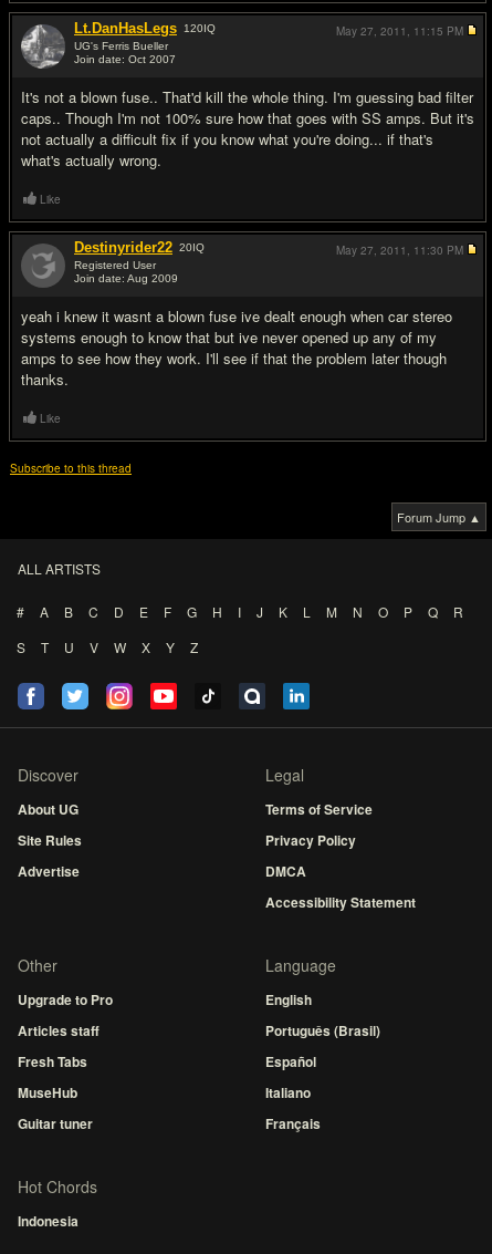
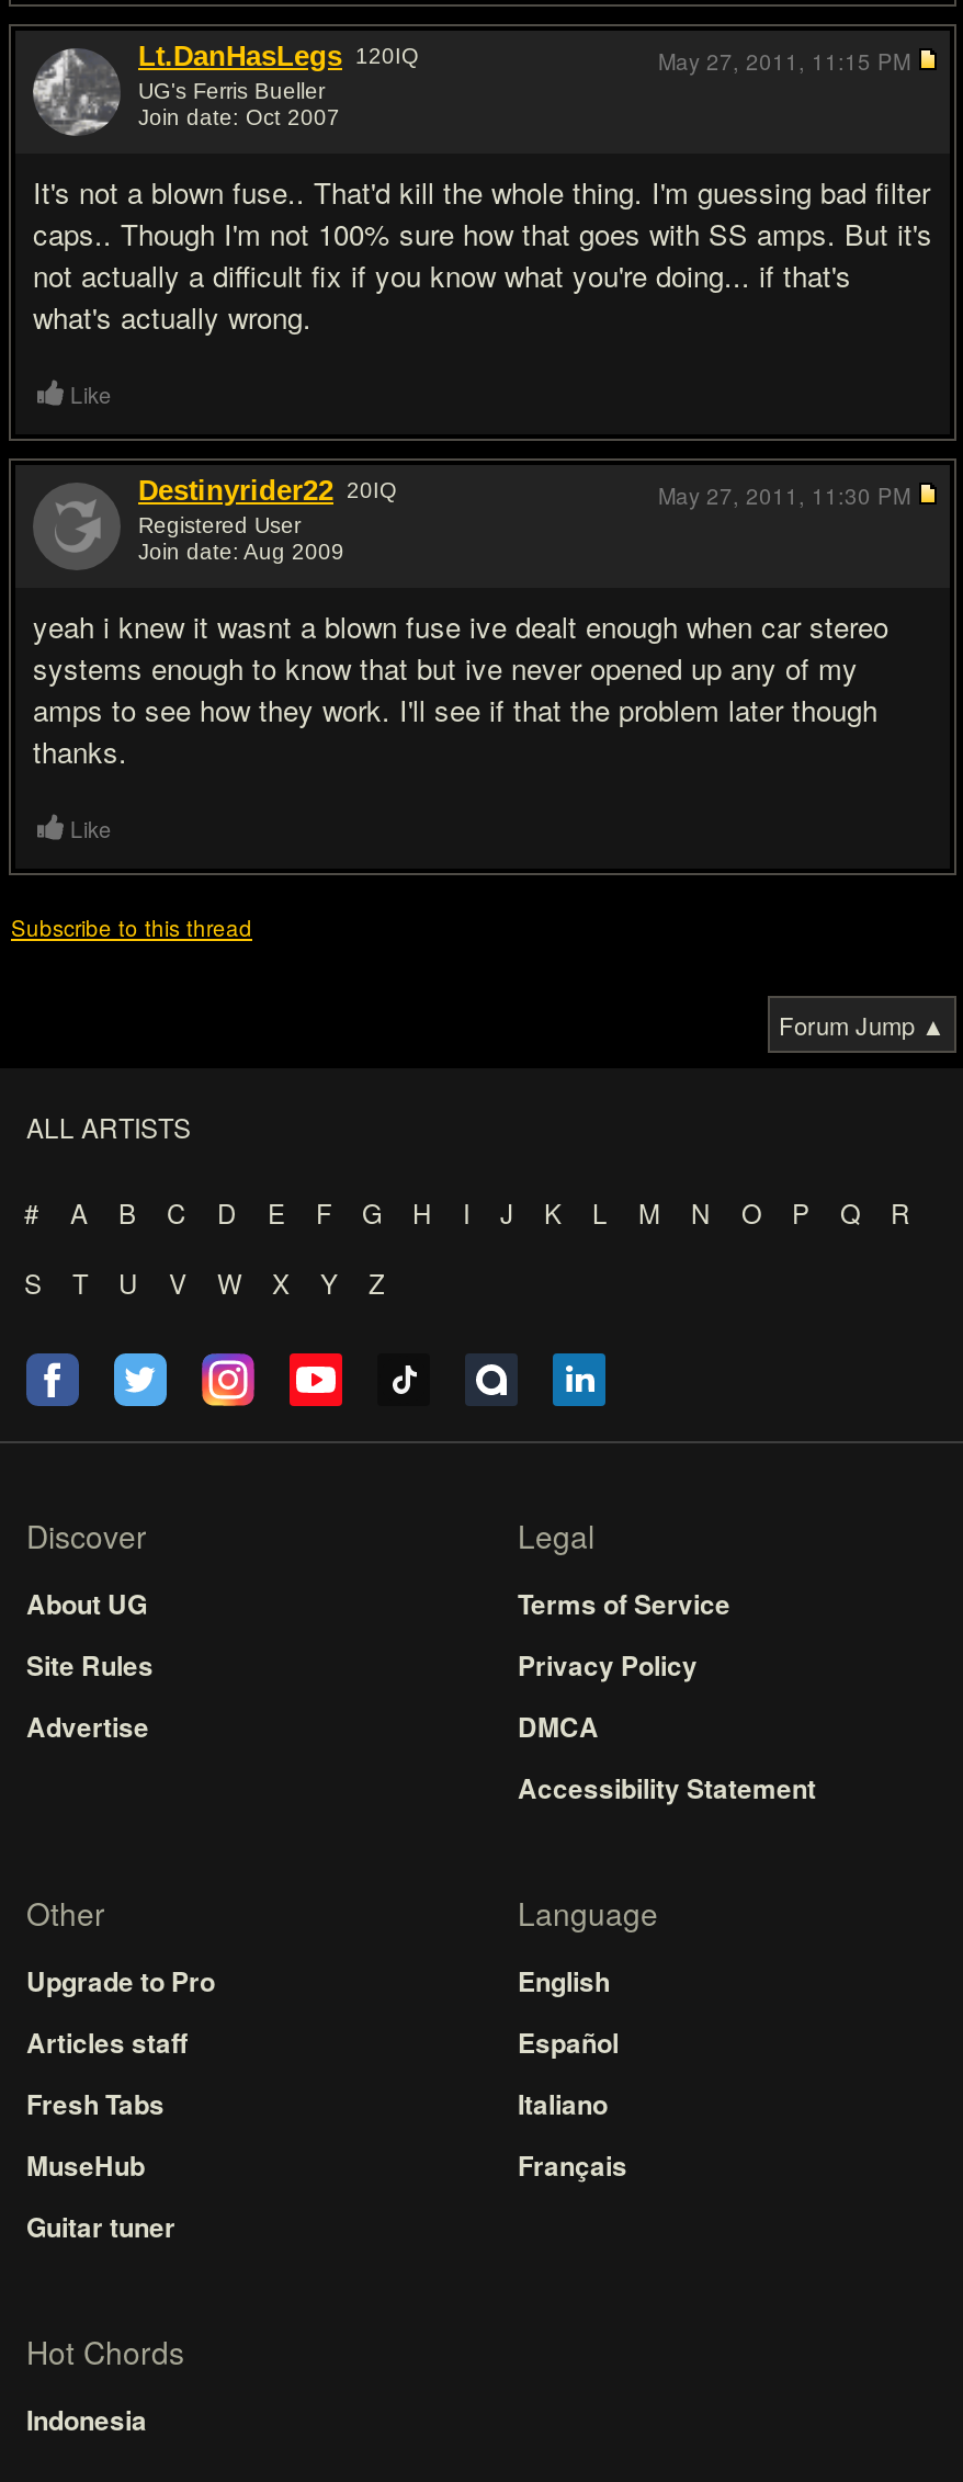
[265,1020,380,1040] Português (Brasil) -> none
moved [265,1051,321,1133] -> [518,2022,627,2185]: Español | Italiano | Français

